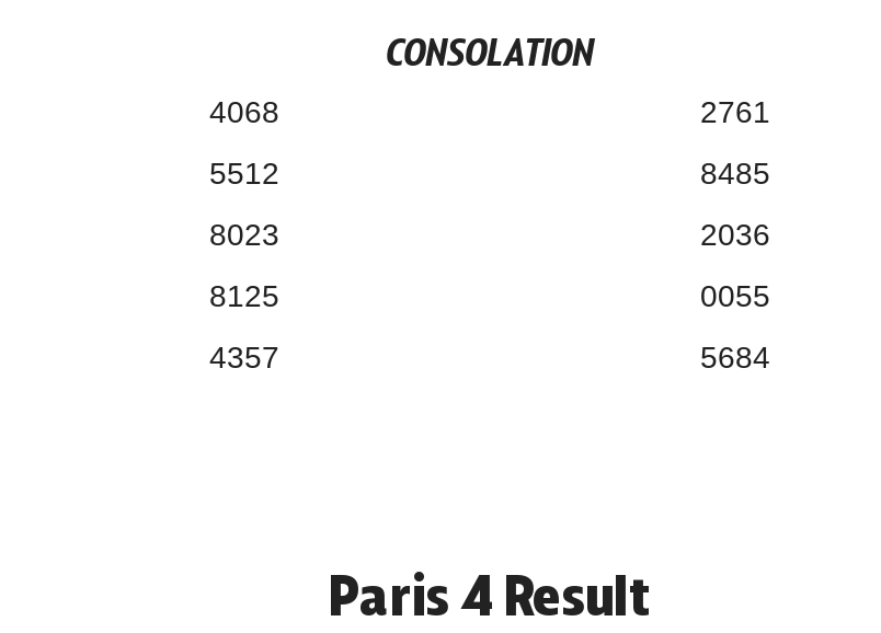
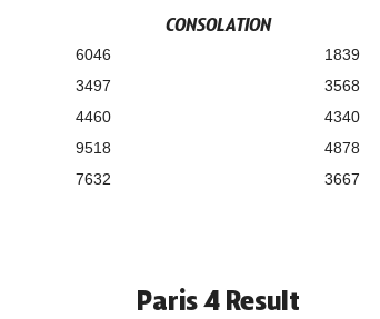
[209,94,279,129] 4068 -> [76,45,111,63] 6046
[700,94,770,129] 2761 -> [324,45,360,63] 1839
[209,155,279,190] 5512 -> [76,76,111,94] 3497
[700,155,770,190] 8485 -> [324,76,360,94] 3568
[209,216,279,251] 8023 -> [76,108,111,125] 4460
[700,216,770,251] 2036 -> [324,108,360,125] 4340
[209,278,279,313] 8125 -> [76,139,111,156] 9518
[700,278,770,313] 0055 -> [324,139,360,156] 4878
[209,339,279,374] 4357 -> [76,170,111,188] 7632
[700,339,770,374] 5684 -> [324,170,360,188] 3667

